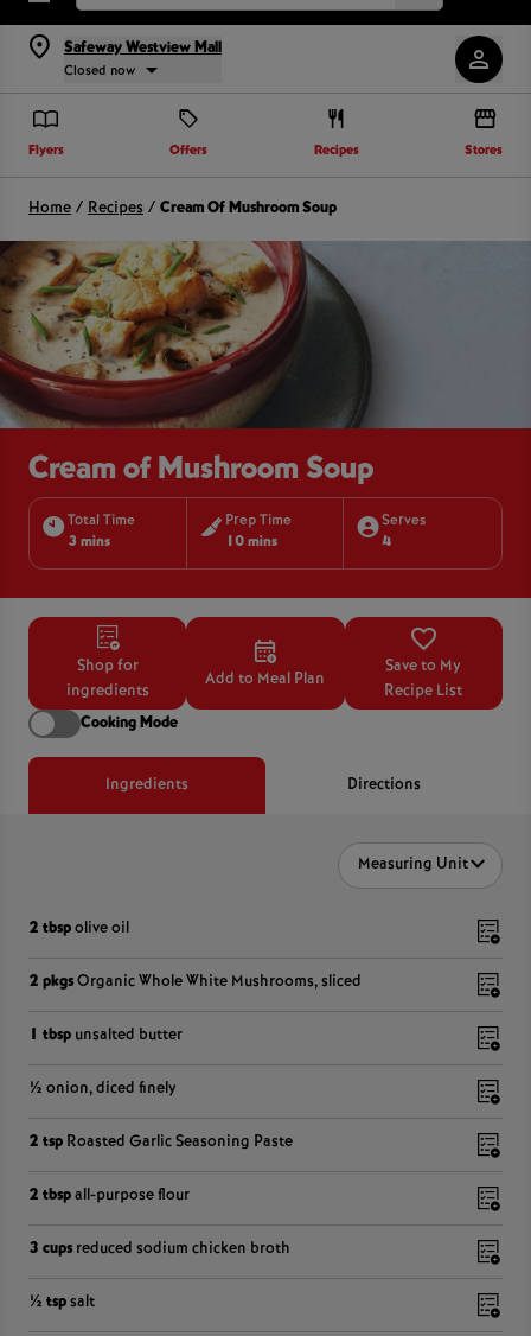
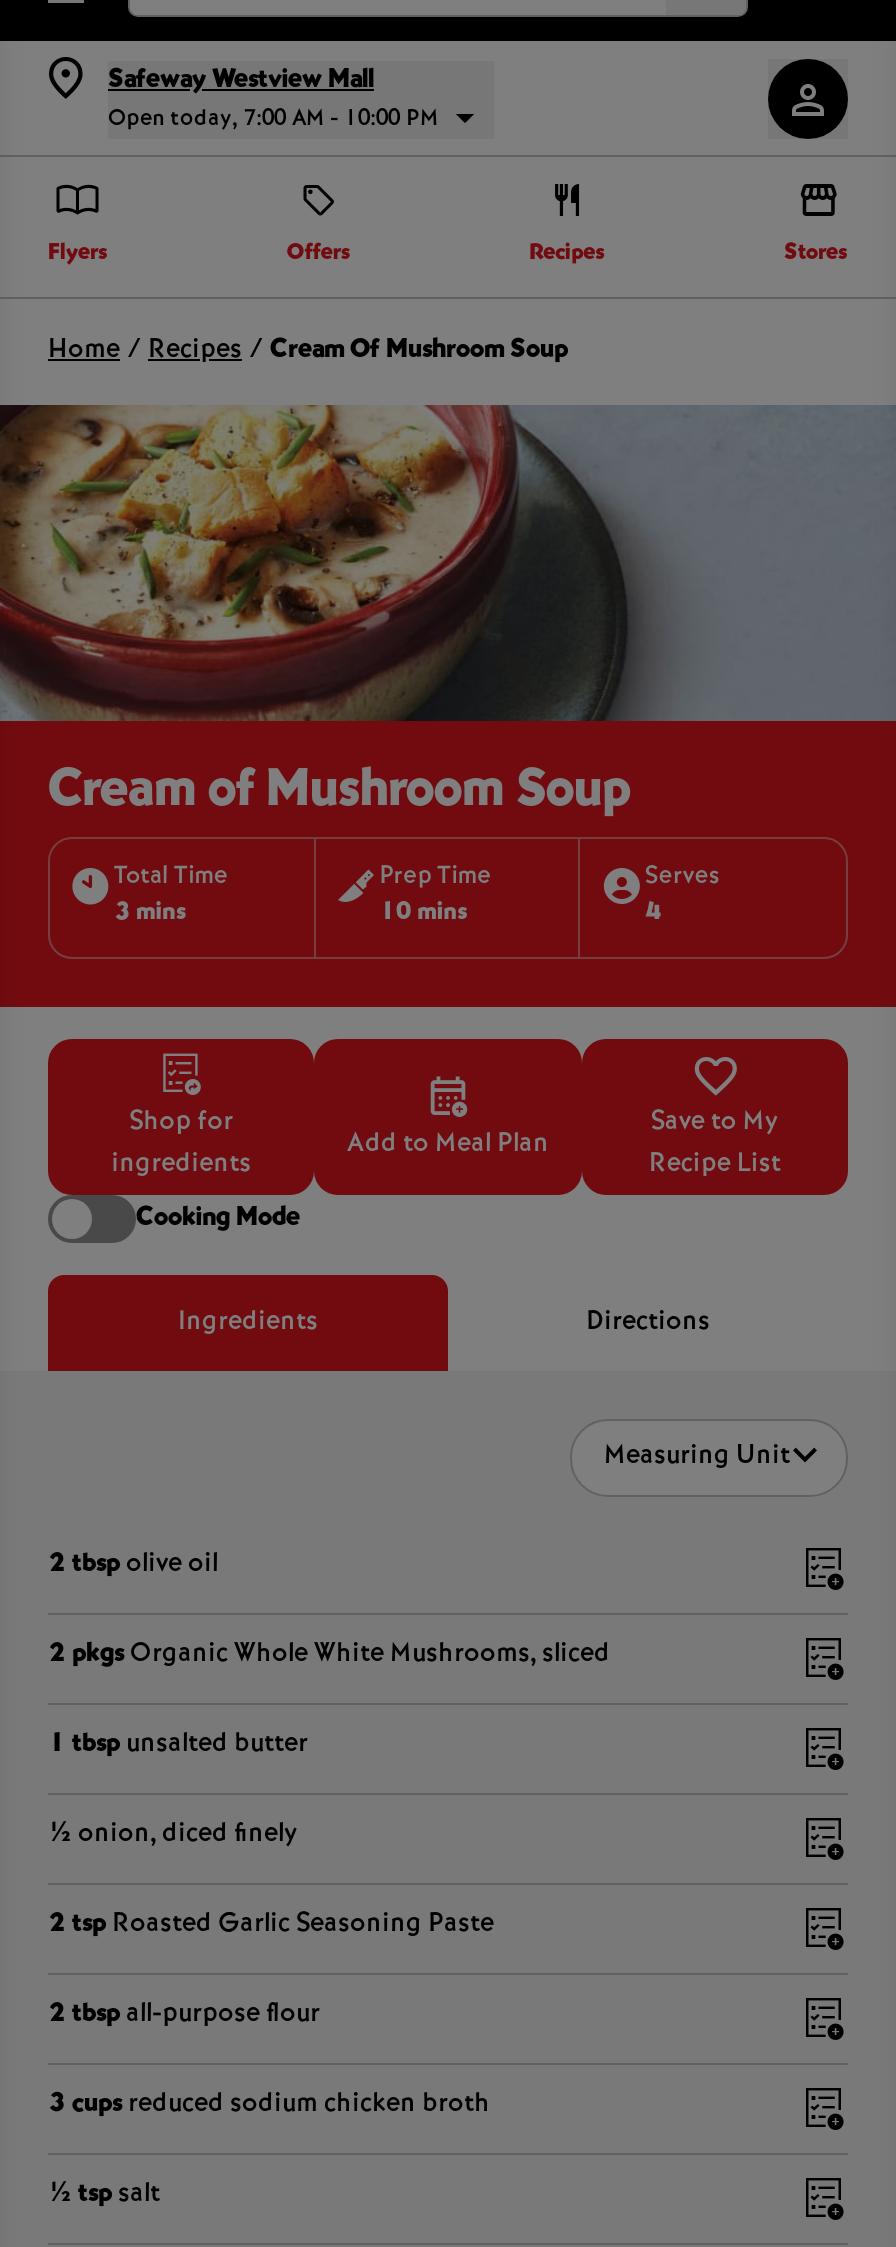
[64,65,135,79] Closed now -> [108,109,438,133] Open today, 7:00 AM - 10:00 PM

